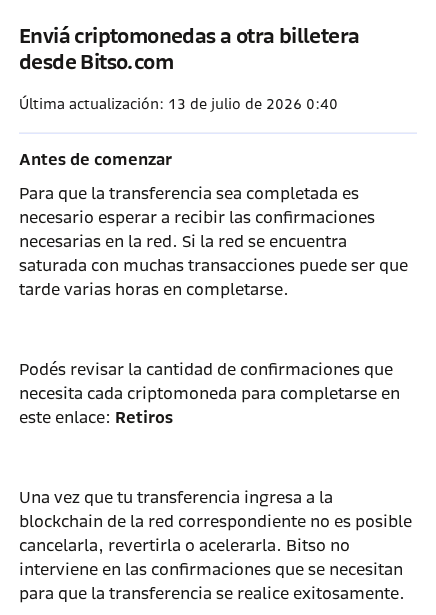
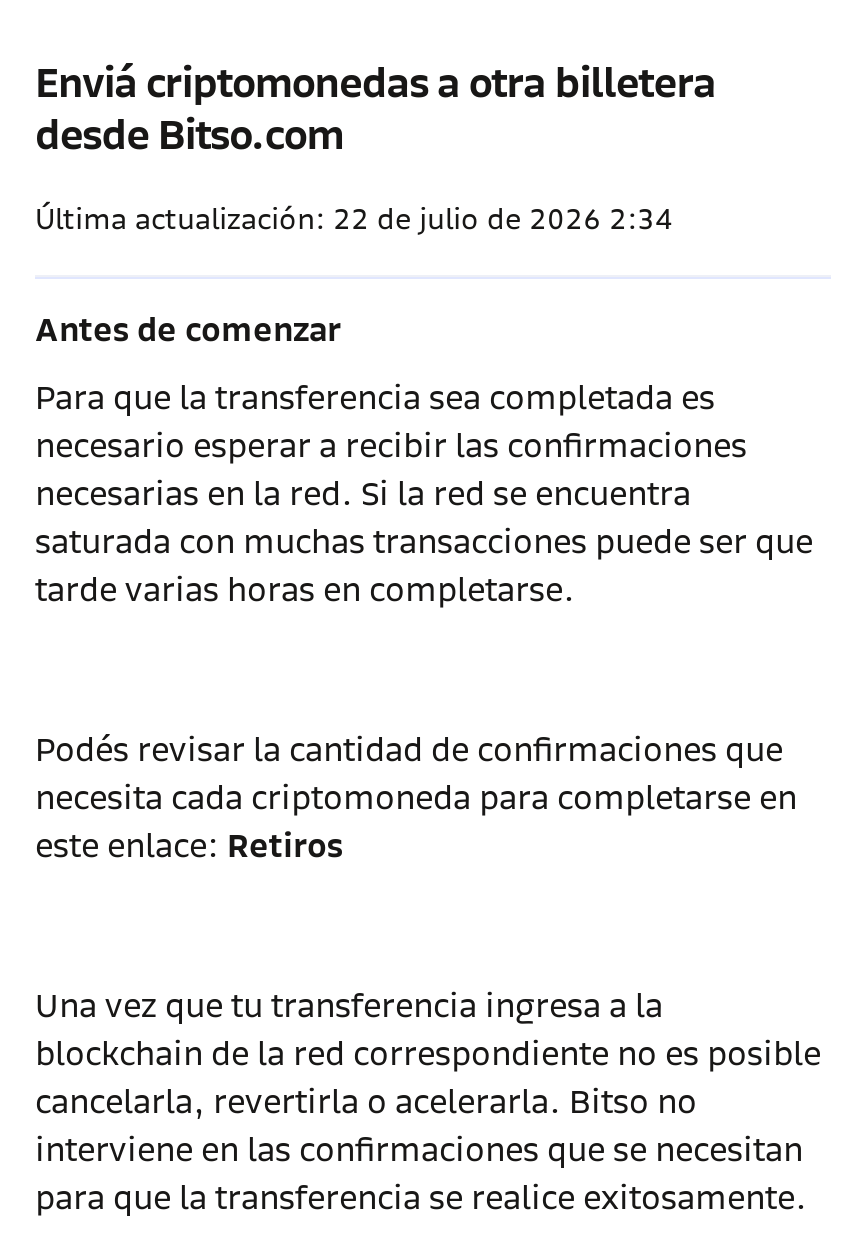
[19,96,338,112] Última actualización: 13 de julio de 2026 0:40 -> [35,202,673,234] Última actualización: 22 de julio de 2026 2:34

